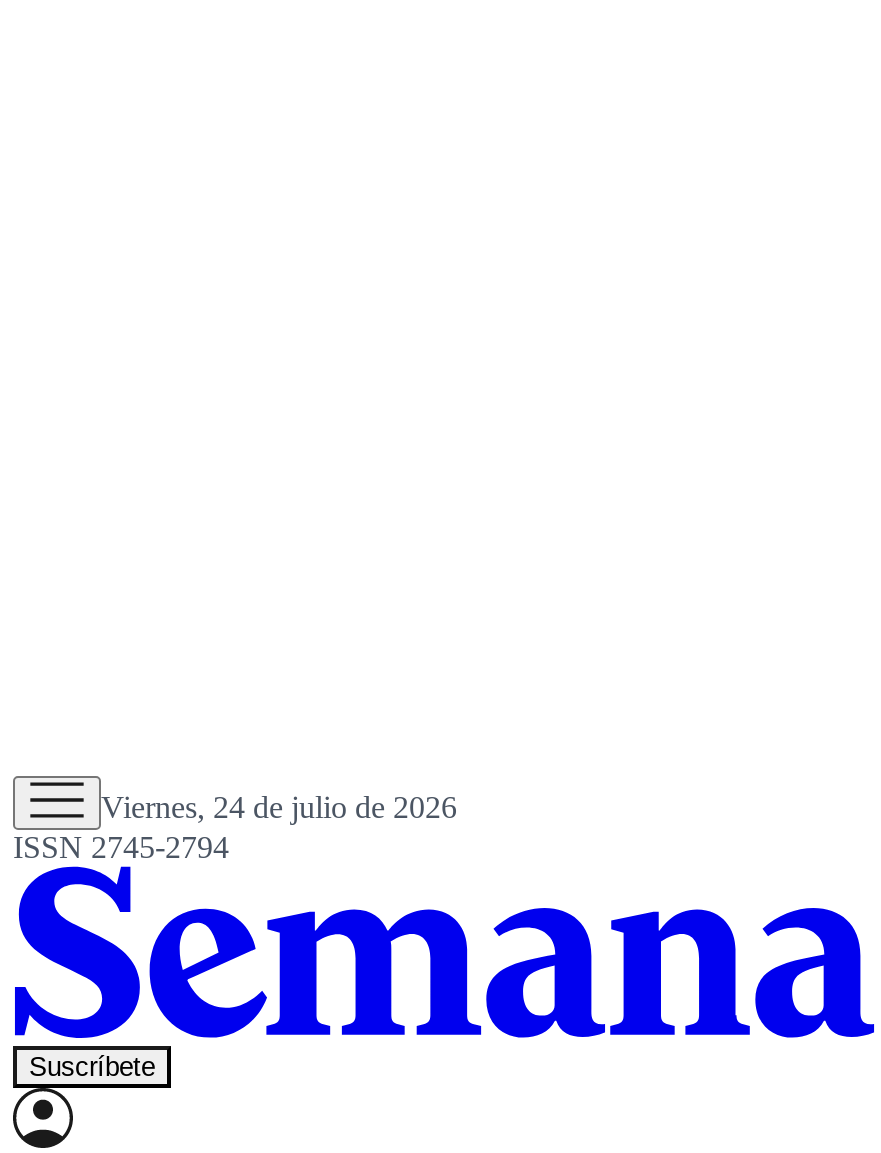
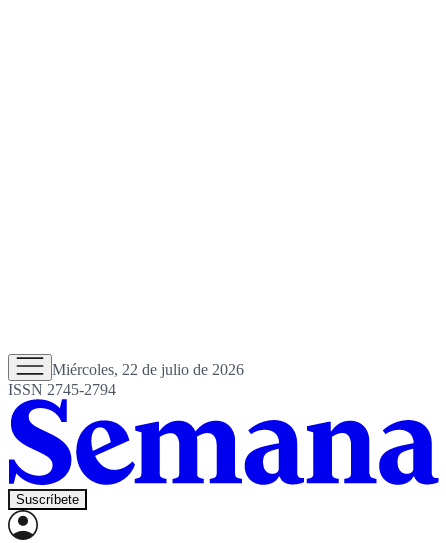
[101,790,457,824] Viernes, 24 de julio de 2026 -> [52,361,244,378] Miércoles, 22 de julio de 2026

